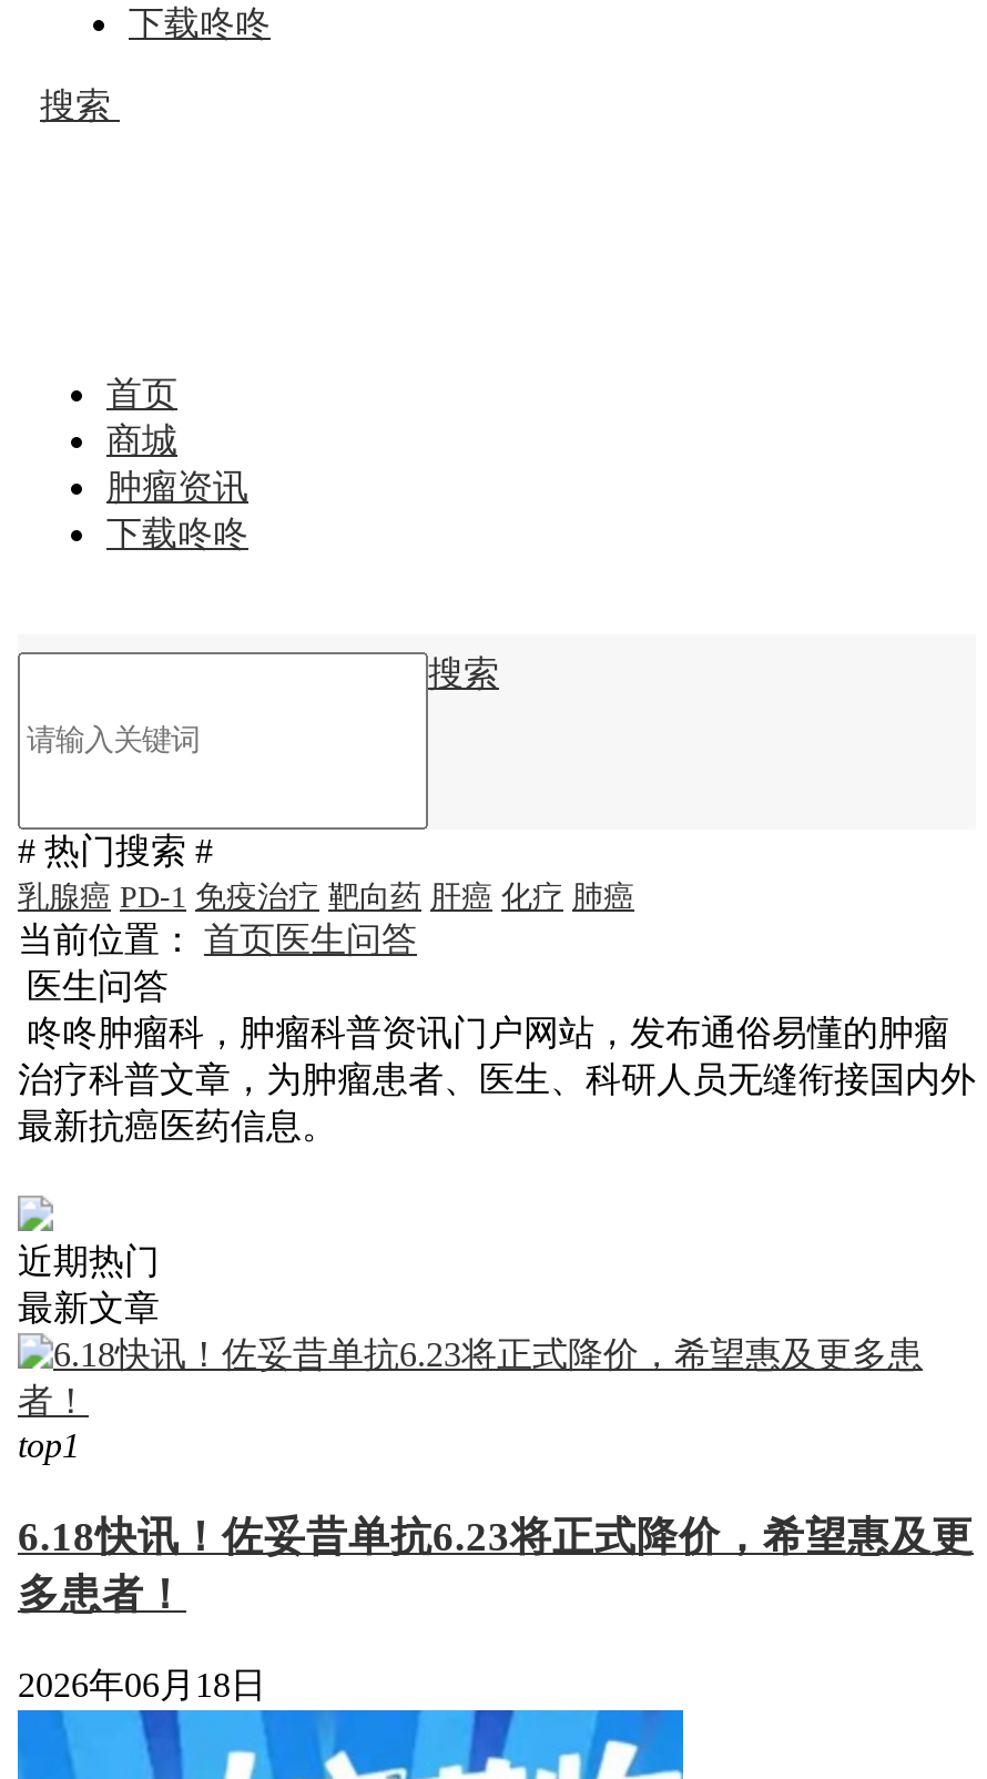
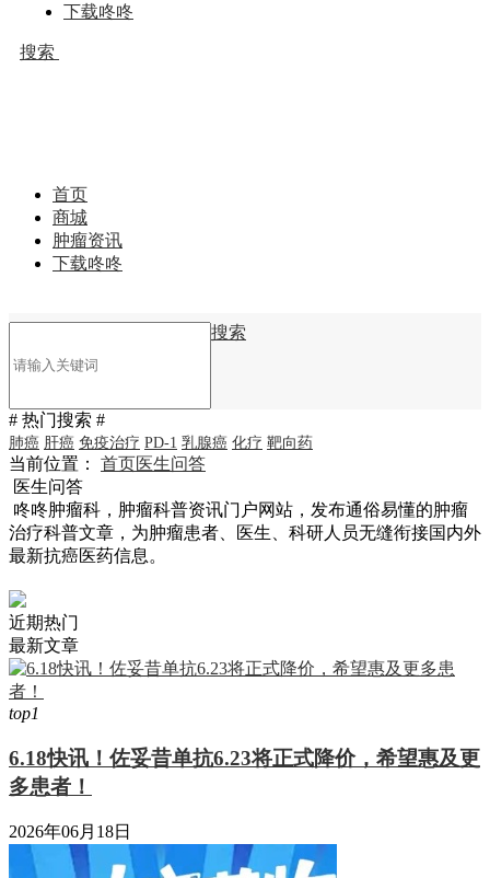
[18,880,634,913] 乳腺癌 PD-1 免疫治疗 靶向药 肝癌 化疗 肺癌 -> [9,434,313,451] 肺癌 肝癌 免疫治疗 PD-1 乳腺癌 化疗 靶向药

